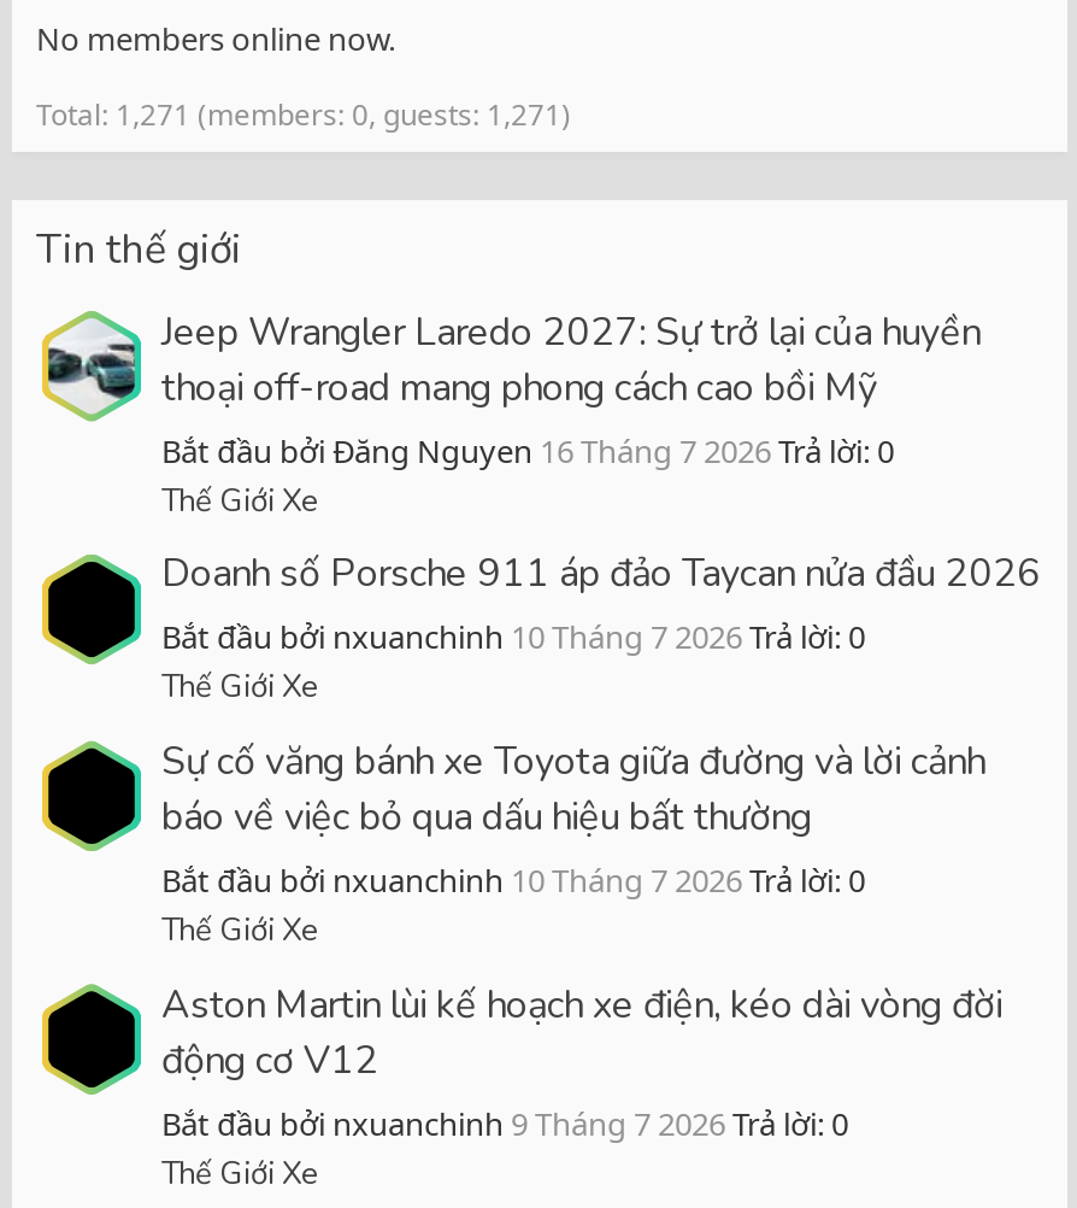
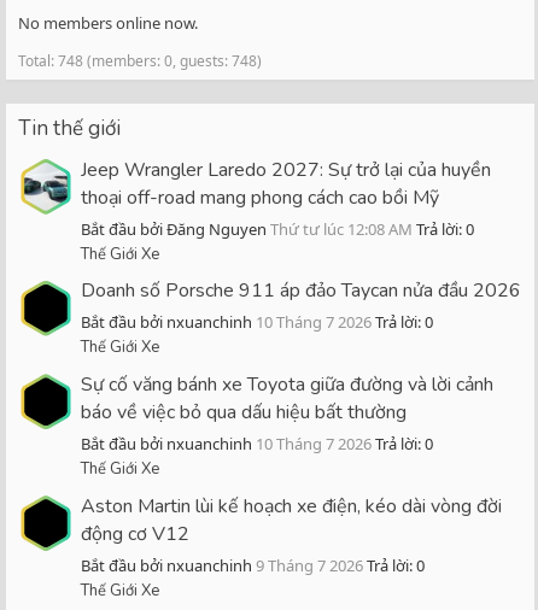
[36,94,571,135] Total: 1,271 (members: 0, guests: 1,271) -> [18,50,262,71] Total: 748 (members: 0, guests: 748)
[161,428,894,472] Bắt đầu bởi Đăng Nguyen 16 Tháng 7 2026 Trả lời: 0 -> [81,218,474,239] Bắt đầu bởi Đăng Nguyen Thứ tư lúc 12:08 AM Trả lời: 0

